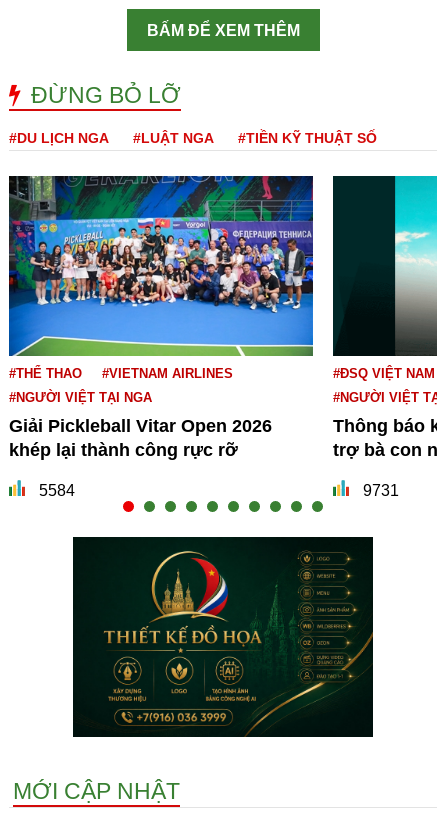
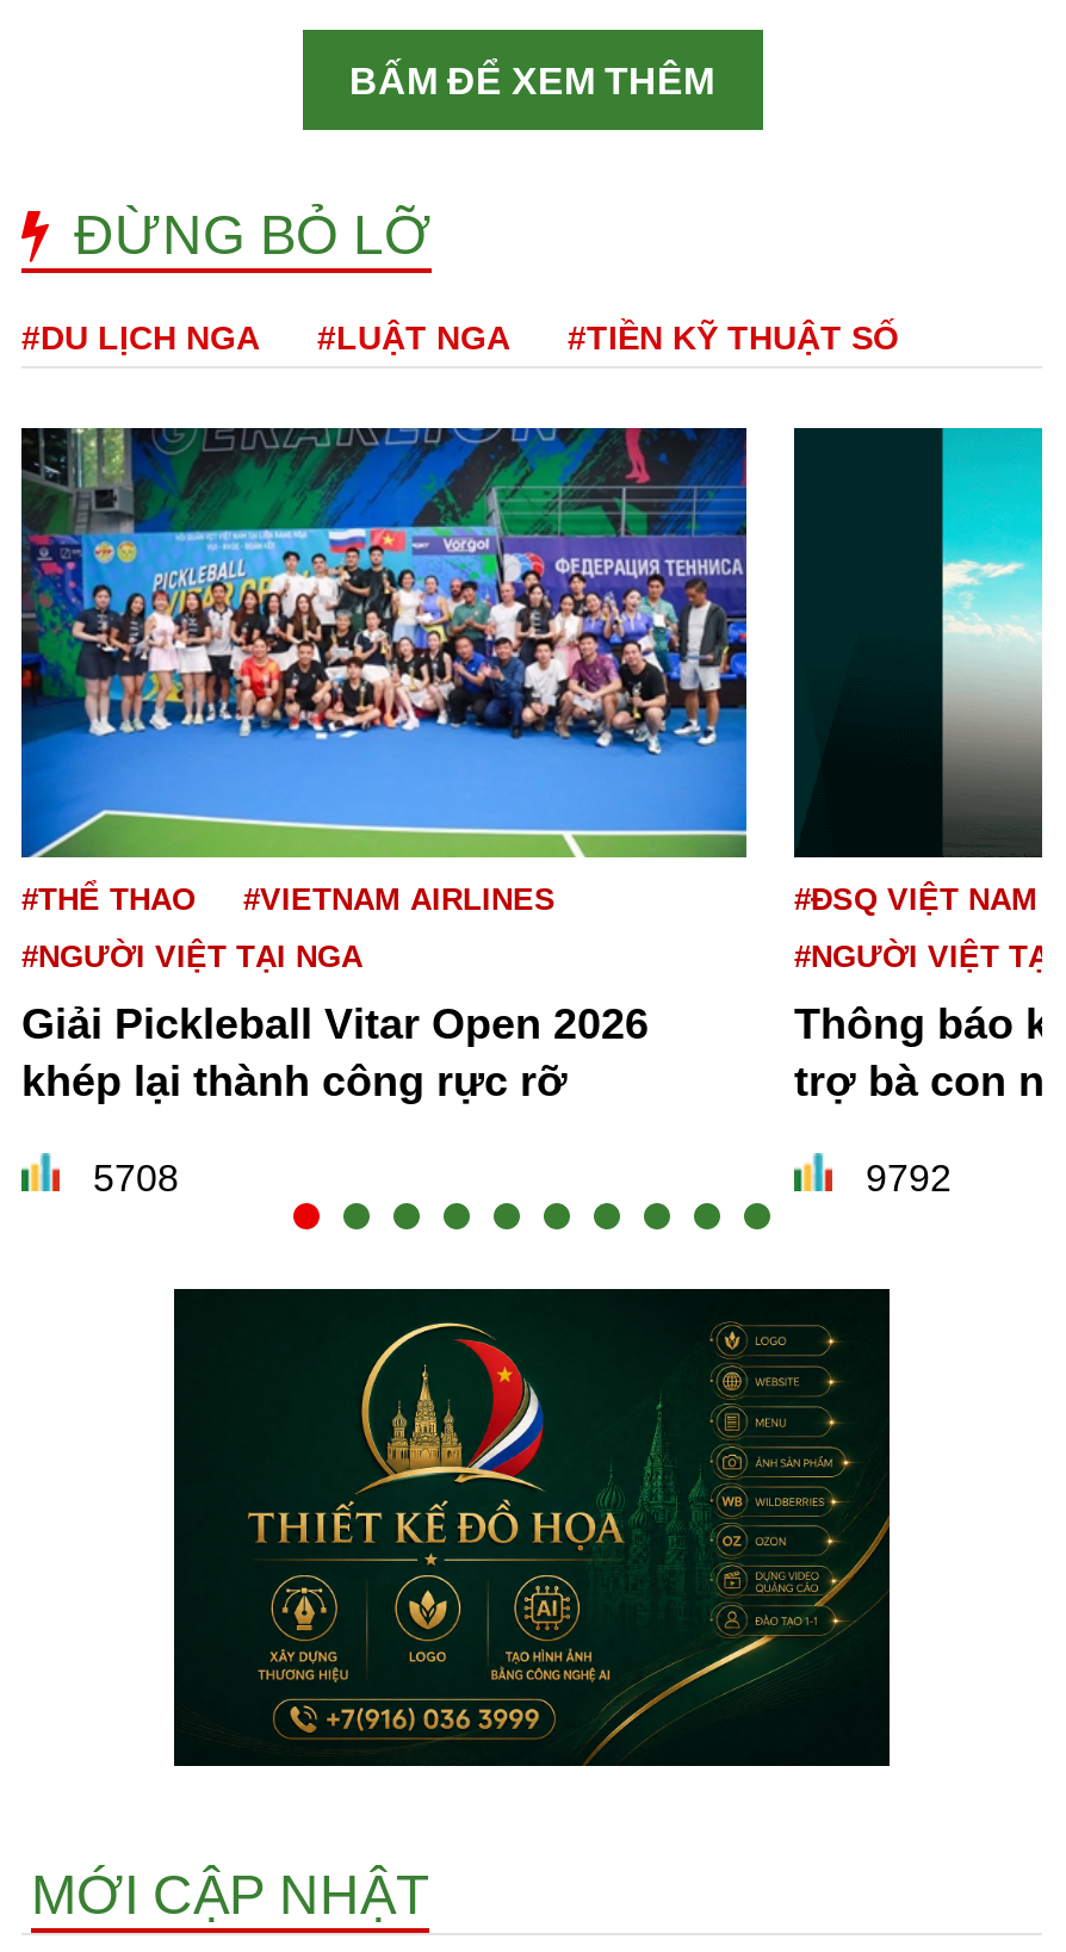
[39,482,75,499] 5584 -> [93,1158,179,1199] 5708
[363,482,399,499] 9731 -> [866,1158,952,1199] 9792

